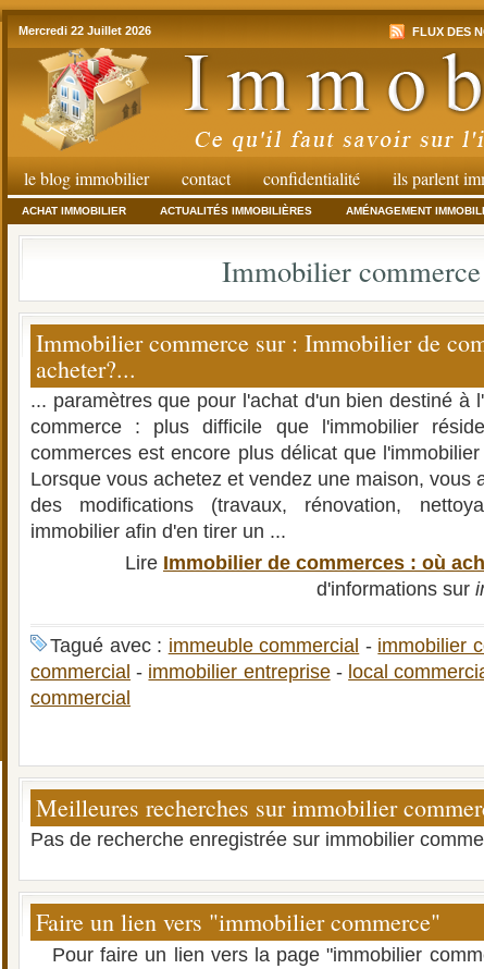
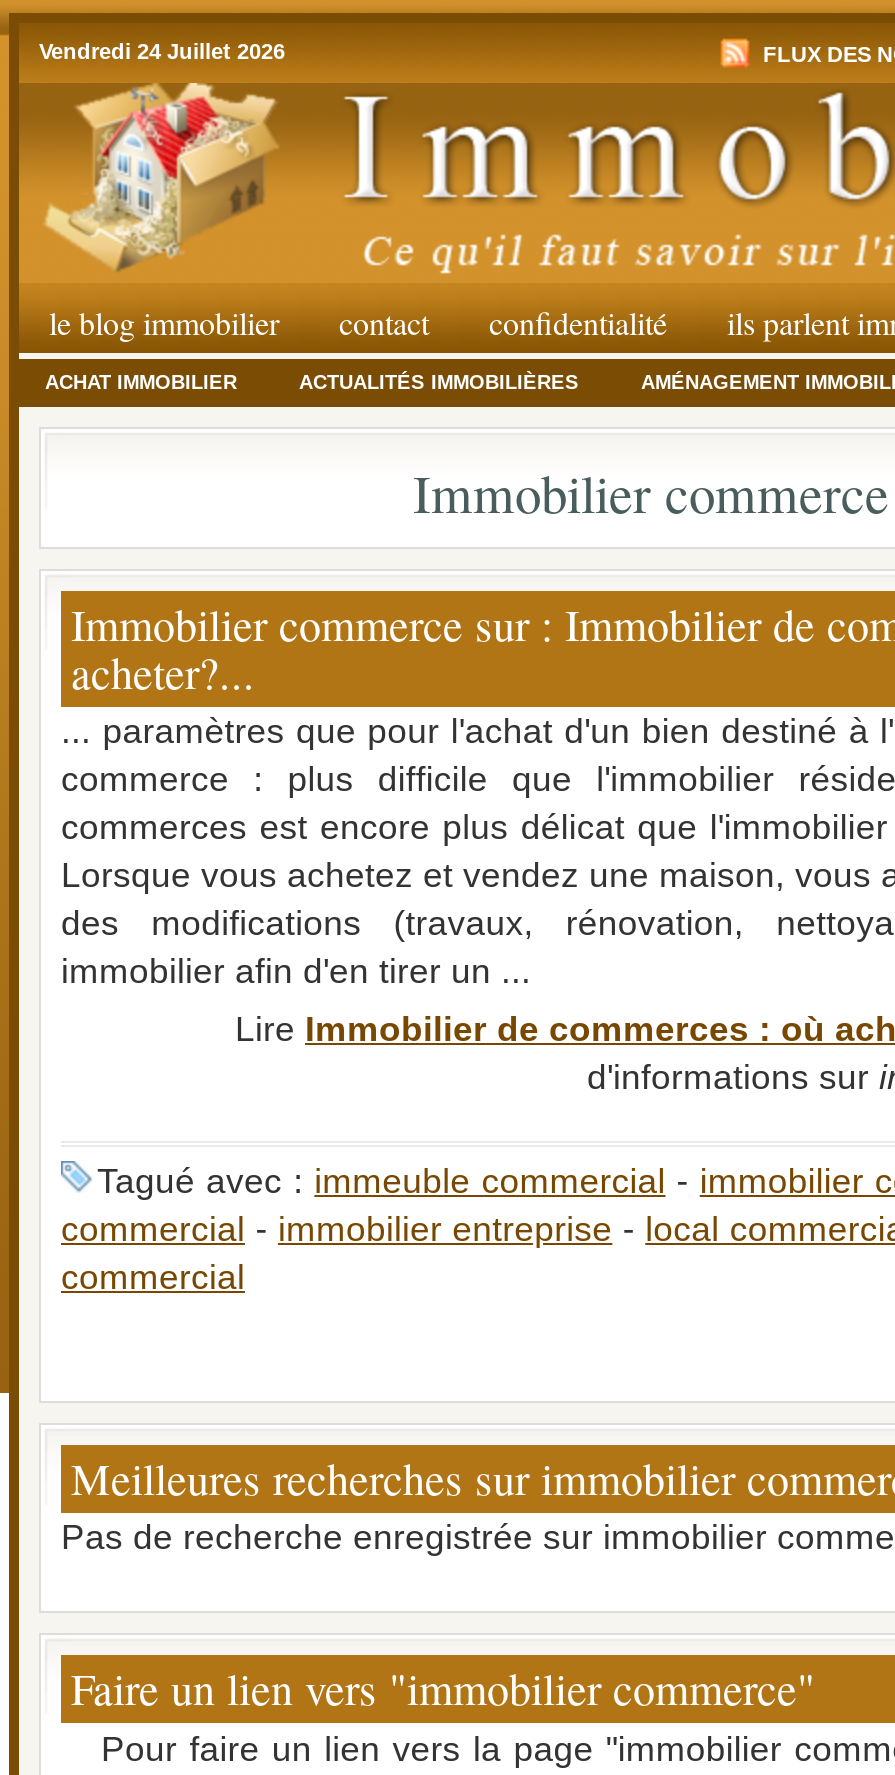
[18,24,151,37] Mercredi 22 Juillet 2026 -> [39,39,285,63] Vendredi 24 Juillet 2026

